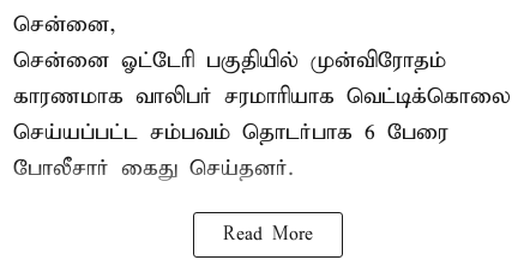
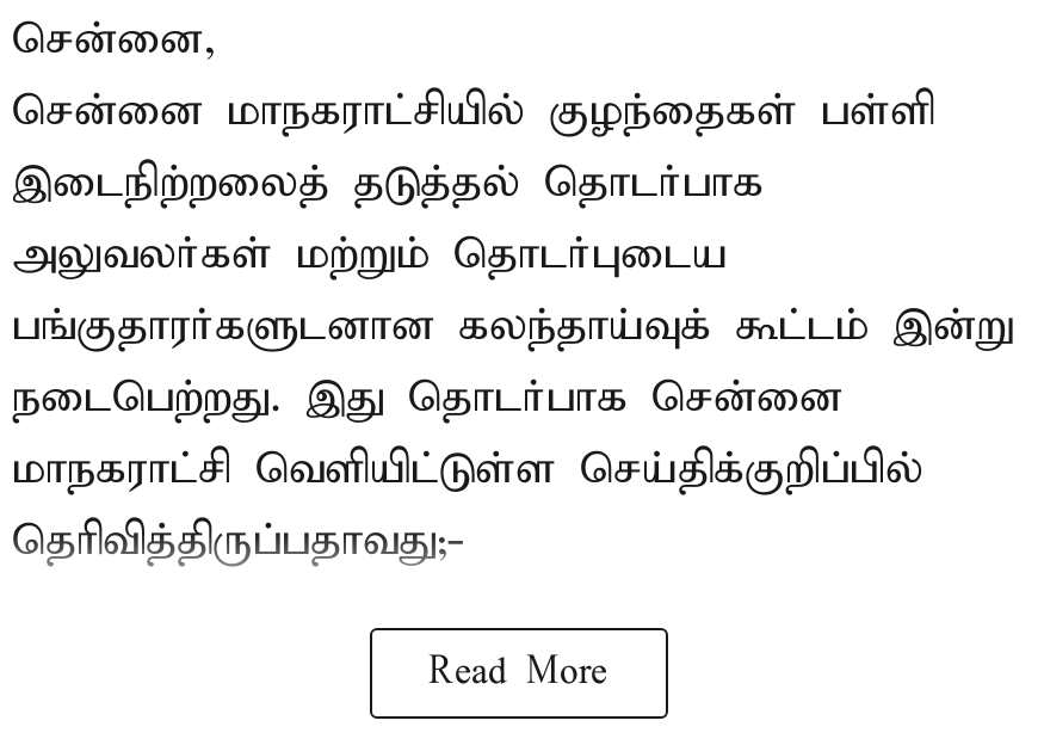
[13,47,511,183] சென்னை ஓட்டேரி பகுதியில் முன்விரோதம் | காரணமாக வாலிபர் சரமாரியாக வெட்டிக்கொலை | செய்யப்பட்ட சம்பவம் தொடர்பாக 6 பேரை | போலீசார் கைது செய்தனர். -> [12,85,1014,569] சென்னை மாநகராட்சியில் குழந்தைகள் பள்ளி | இடைநிற்றலைத் தடுத்தல் தொடர்பாக | அலுவலர்கள் மற்றும் தொடர்புடைய | பங்குதாரர்களுடனான கலந்தாய்வுக் கூட்டம் இன்று | நடைபெற்றது. இது தொடர்பாக சென்னை | மாநகராட்சி வெளியிட்டுள்ள செய்திக்குறிப்பில் | தெரிவித்திருப்பதாவது;-

